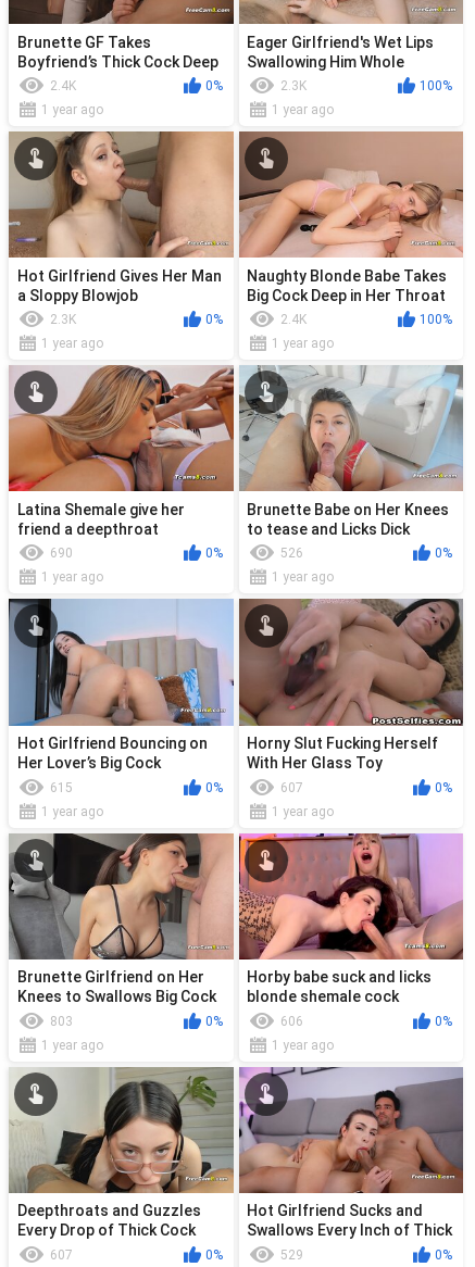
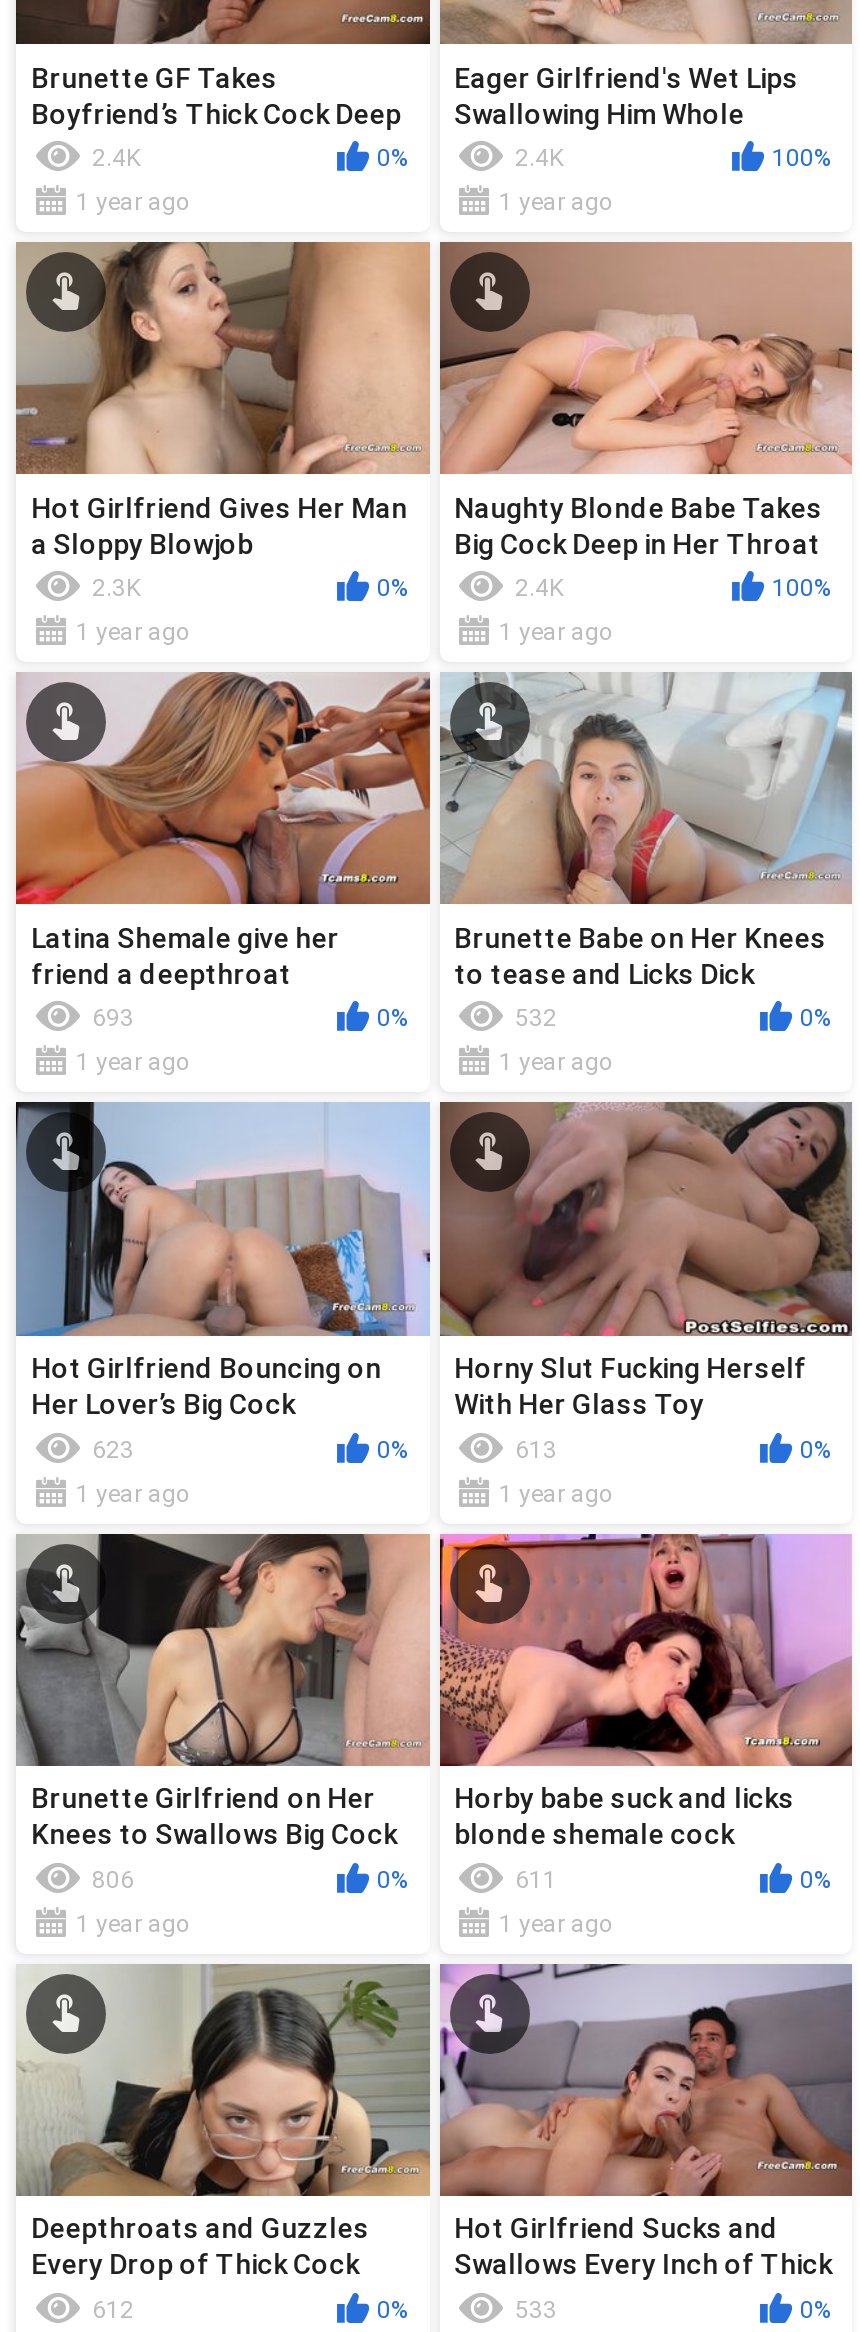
[280,78,306,94] 2.3K -> [515,144,563,172] 2.4K
[50,546,73,561] 690 -> [92,1005,134,1033] 693
[280,546,303,561] 526 -> [515,1005,557,1033] 532
[50,780,73,795] 615 -> [92,1435,134,1463] 623
[280,780,303,795] 607 -> [515,1435,557,1463] 613
[50,1013,73,1029] 803 -> [92,1865,134,1893] 806
[280,1013,303,1029] 606 -> [515,1865,557,1893] 611
[50,1247,73,1263] 607 -> [92,2296,134,2324] 612
[280,1247,303,1263] 529 -> [515,2296,557,2324] 533

